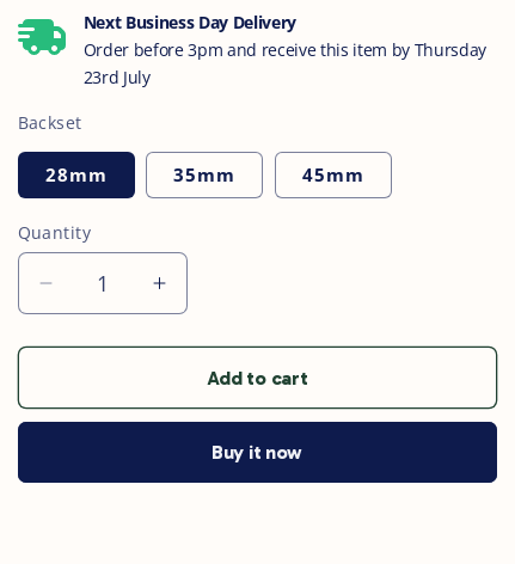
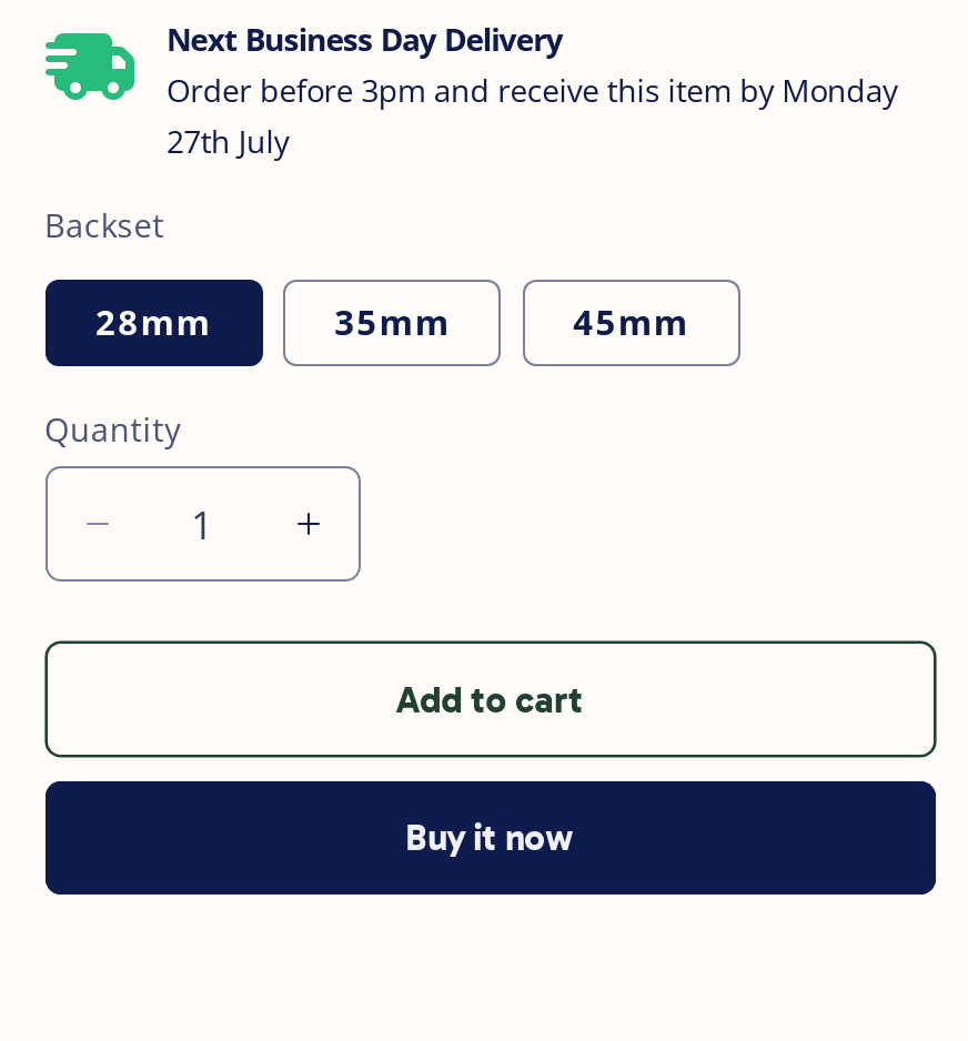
[83,39,486,61] Order before 3pm and receive this item by Thursday -> [167,69,897,112] Order before 3pm and receive this item by Monday
[83,66,150,89] 23rd July -> [167,121,289,163] 27th July

